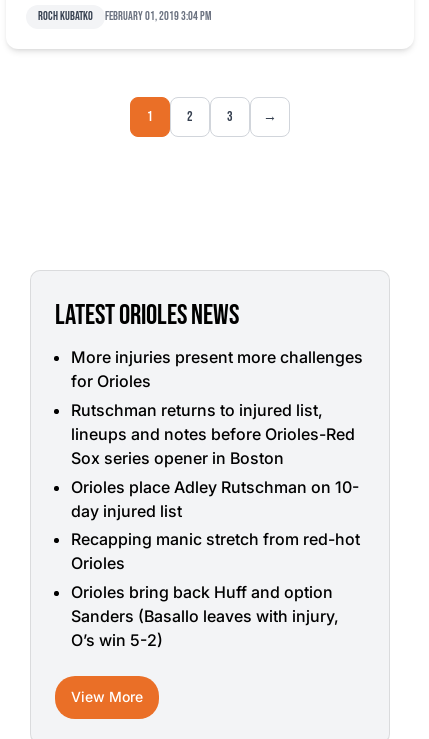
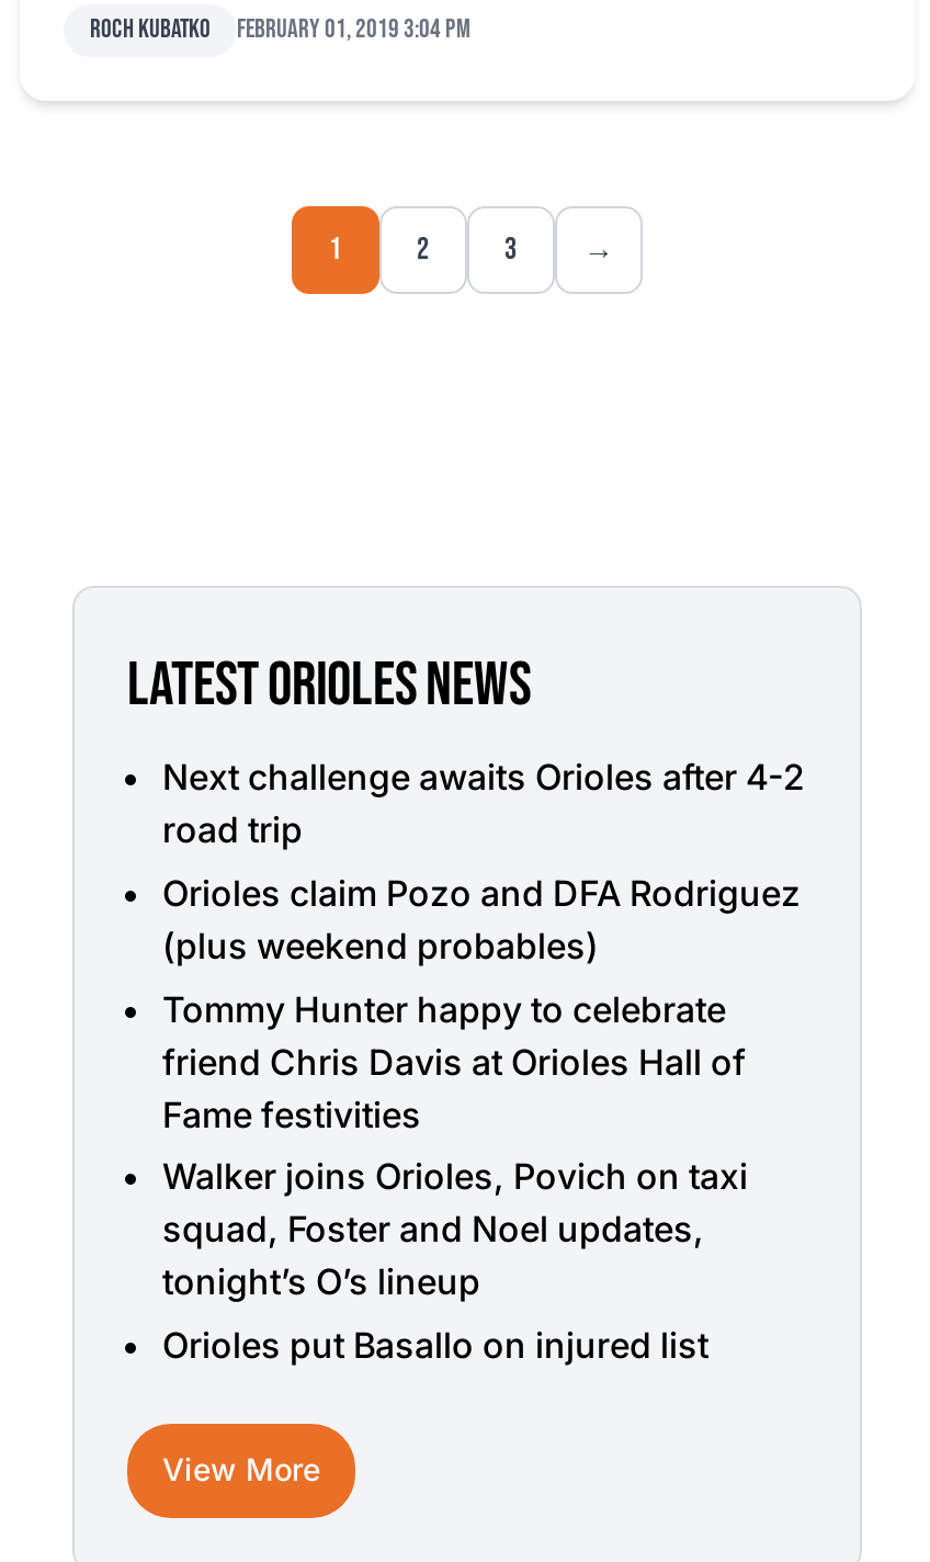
[71,347,363,650] More injuries present more challenges | for Orioles | Rutschman returns to injured list, | lineups and notes before Orioles-Red | Sox series opener in Boston | Orioles place Adley Rutschman on 10- | day injured list | Recapping manic stretch from red-hot | Orioles | Orioles bring back Huff and option | Sanders (Basallo leaves with injury, | O’s win 5-2) -> [162,755,805,1367] Next challenge awaits Orioles after 4-2 | road trip | Orioles claim Pozo and DFA Rodriguez | (plus weekend probables) | Tommy Hunter happy to celebrate | friend Chris Davis at Orioles Hall of | Fame festivities | Walker joins Orioles, Povich on taxi | squad, Foster and Noel updates, | tonight’s O’s lineup | Orioles put Basallo on injured list

